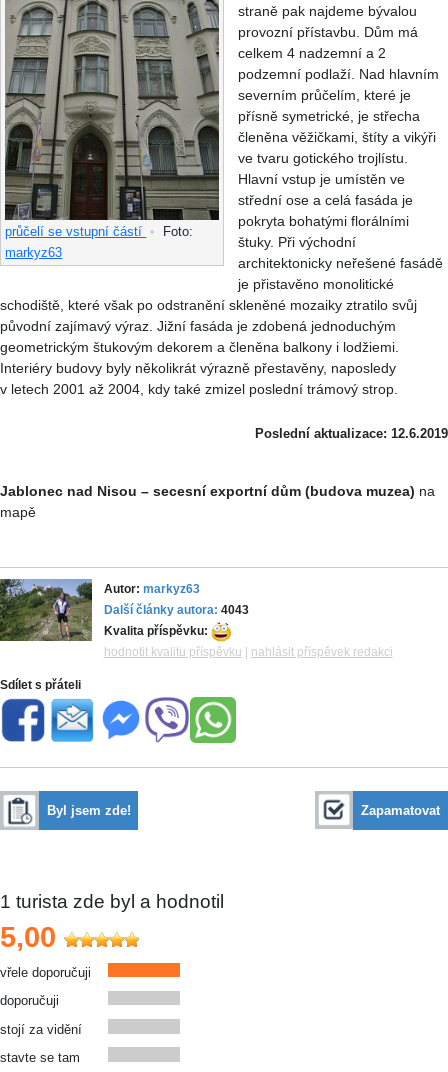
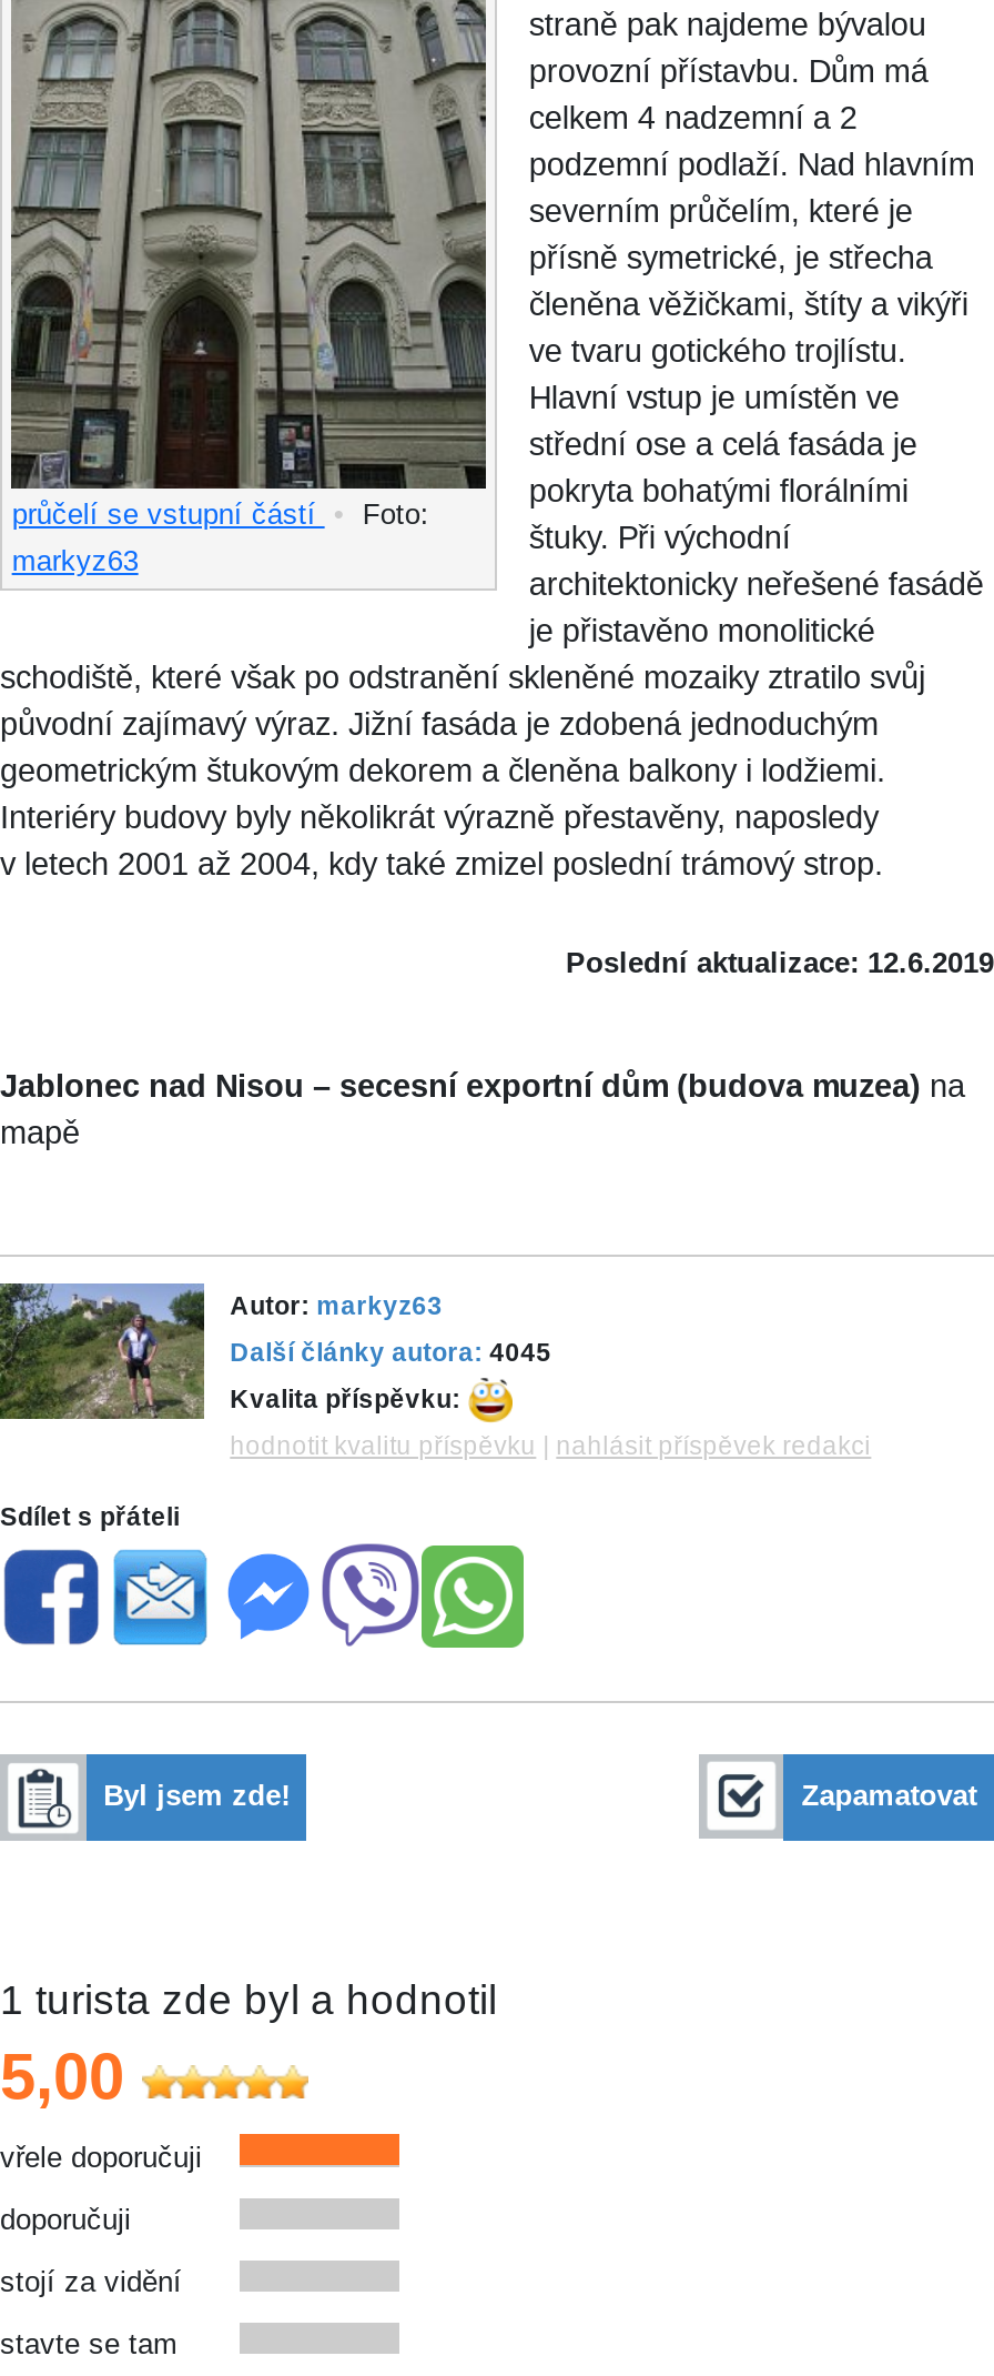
[104,604,249,616] Další články autora: 4043 -> [230,1338,552,1365] Další články autora: 4045

